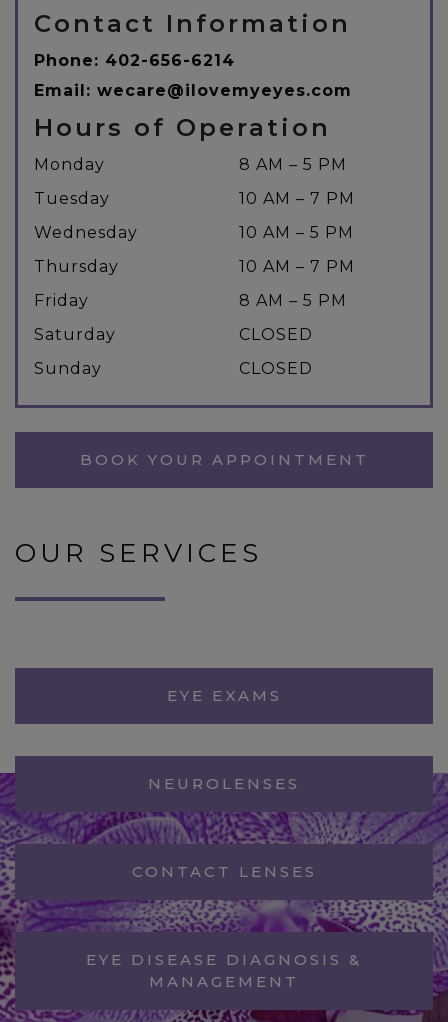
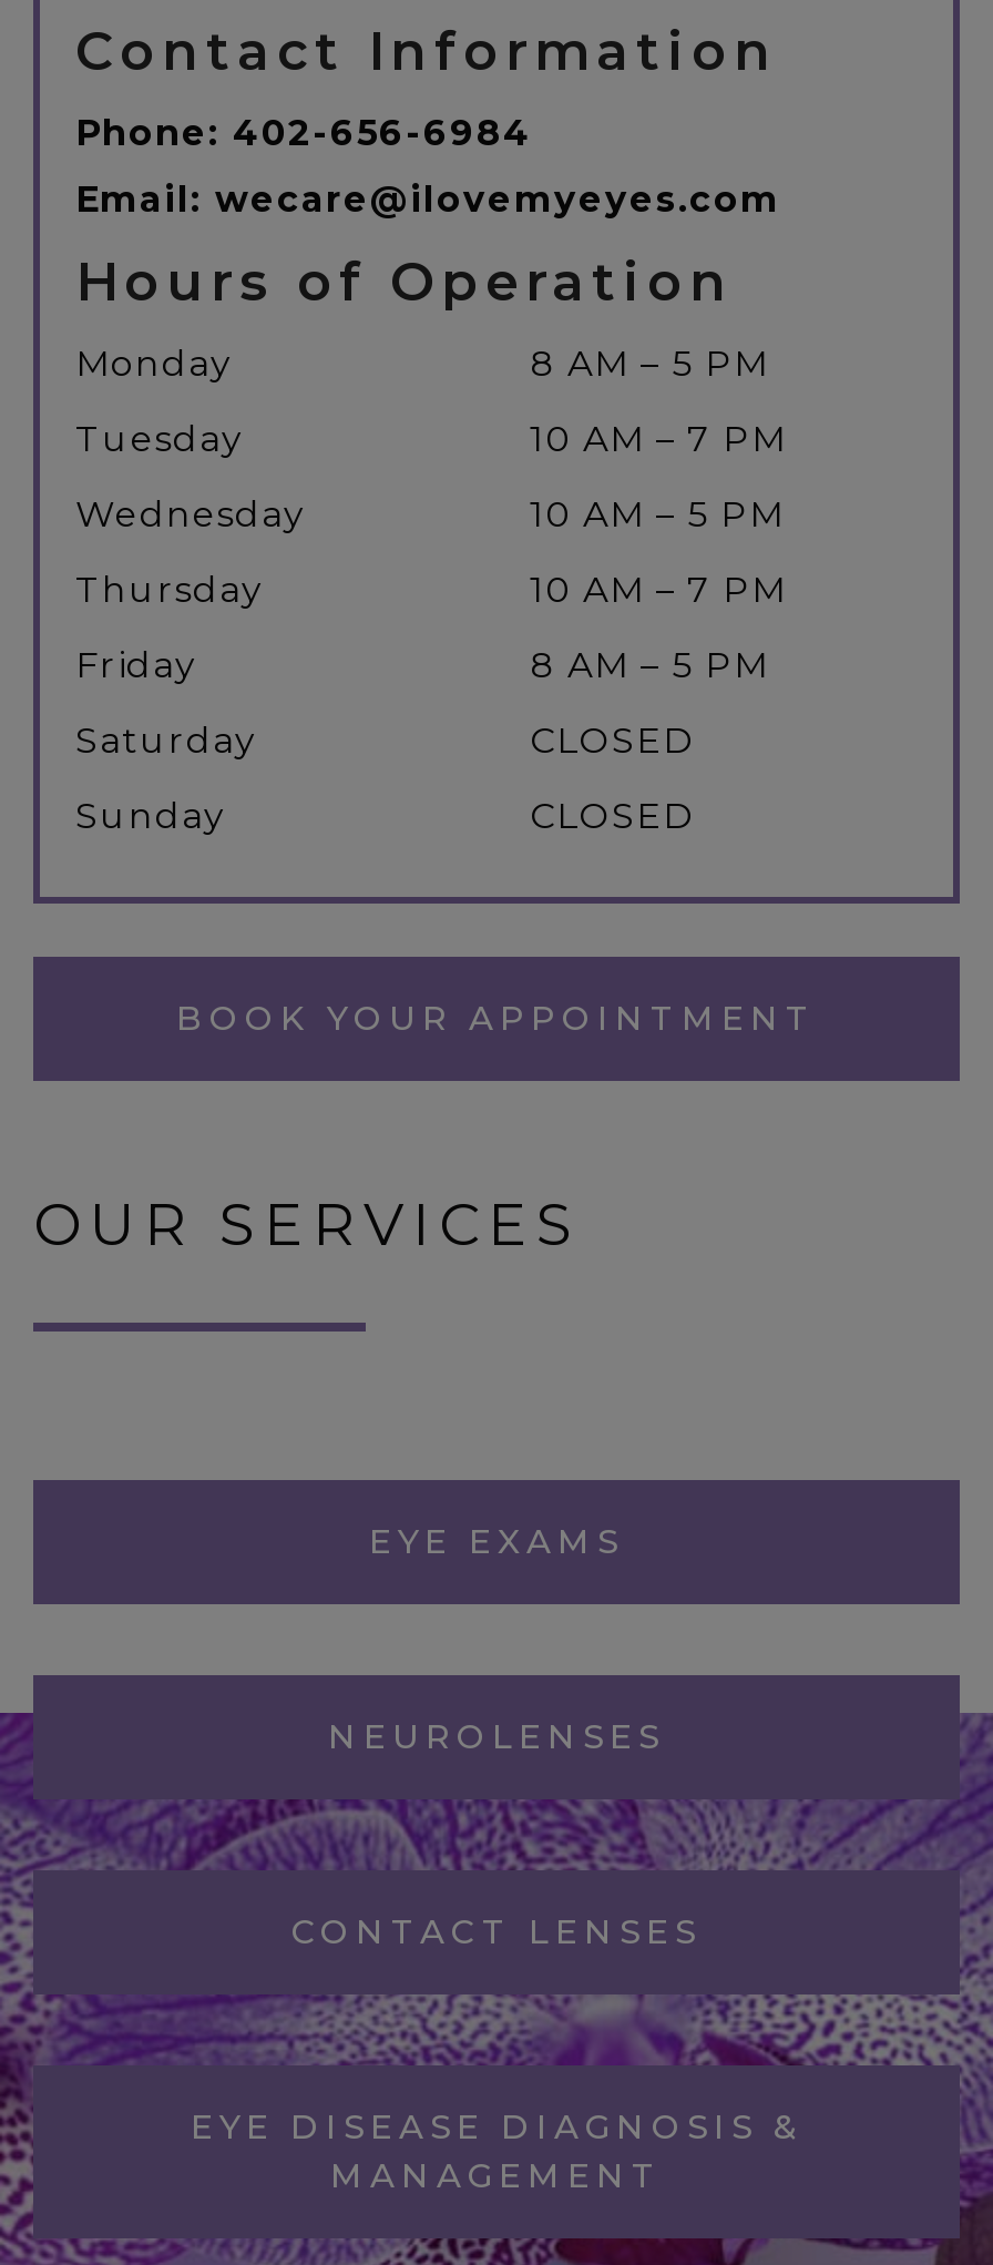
[34,51,235,70] Phone: 402-656-6214 -> [75,112,532,154] Phone: 402-656-6984

